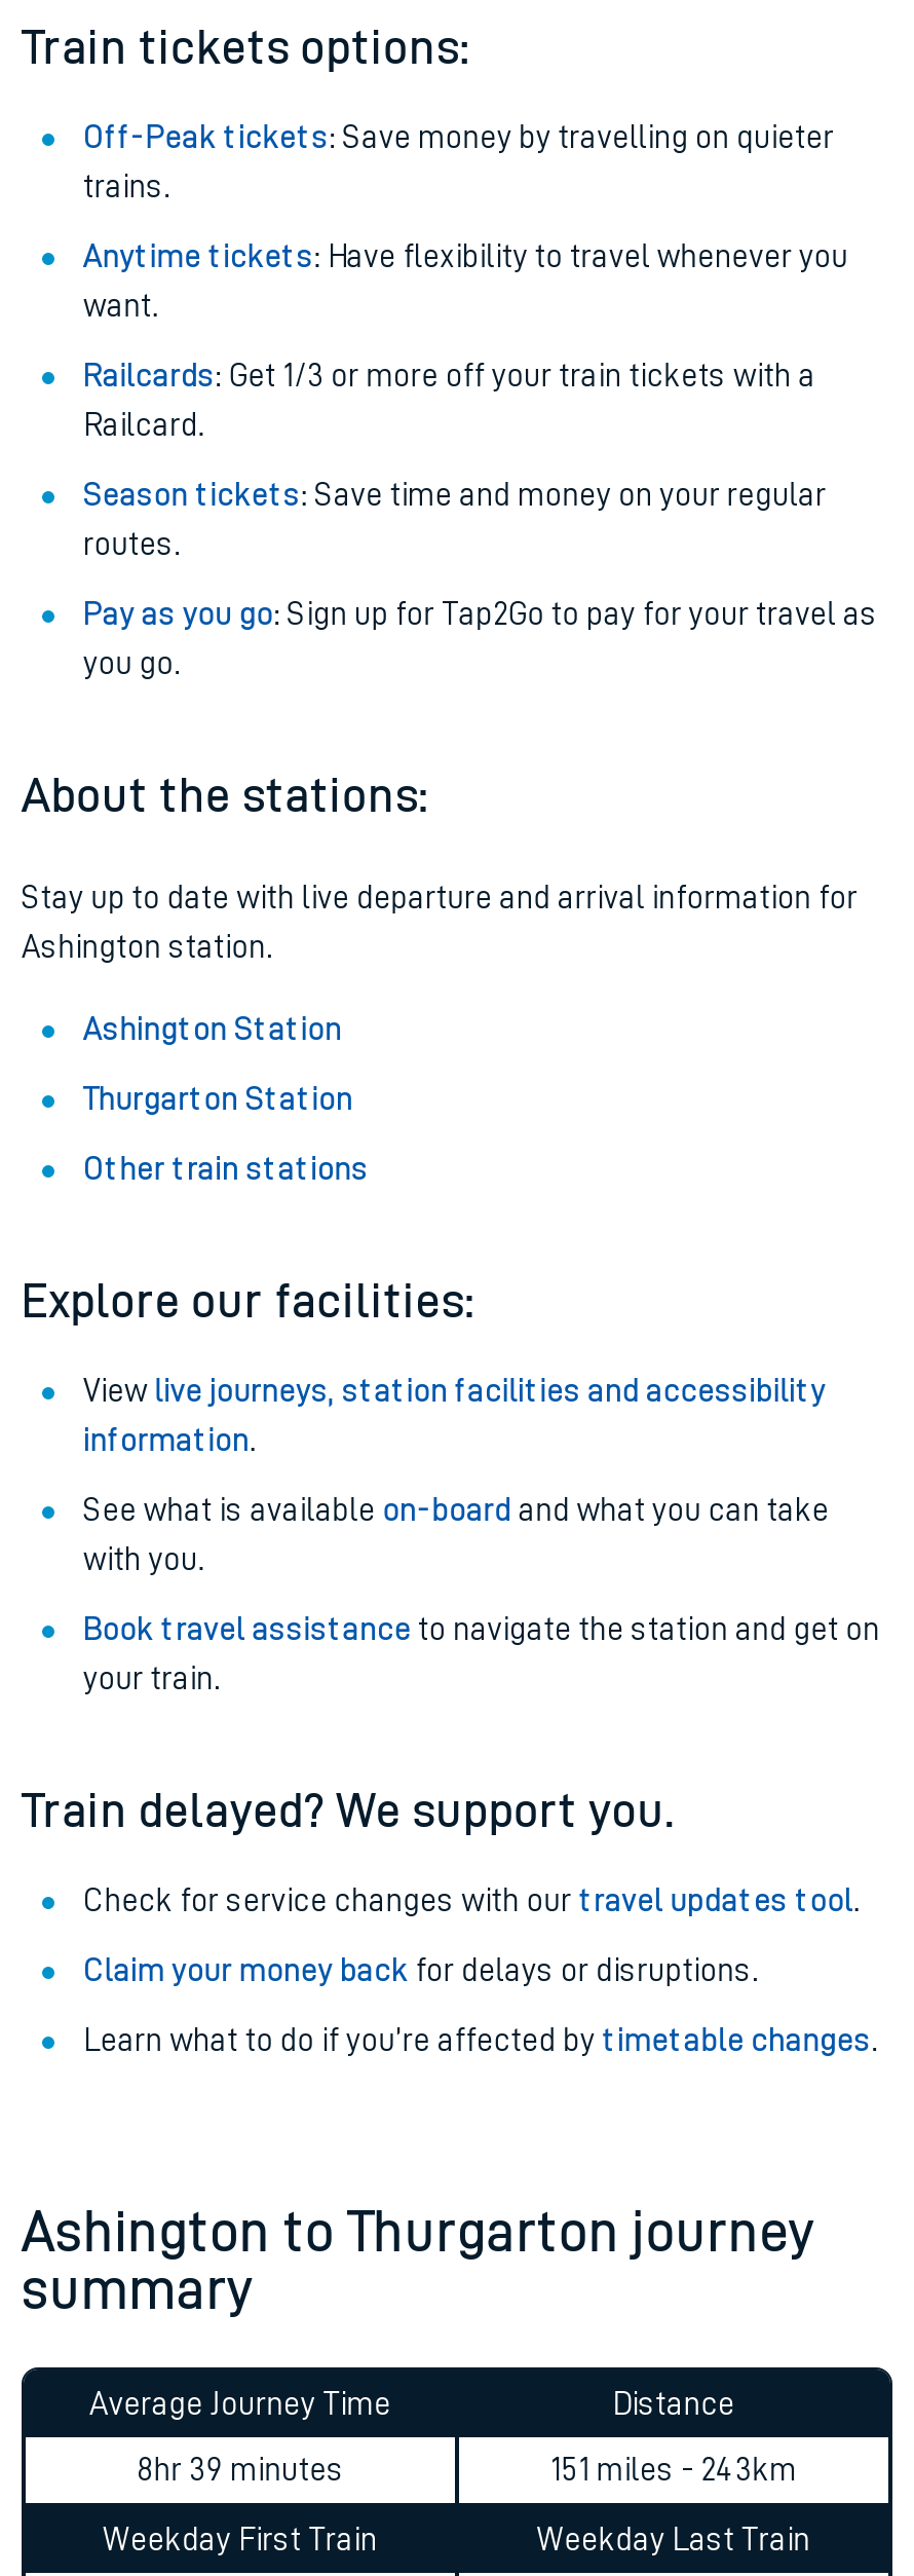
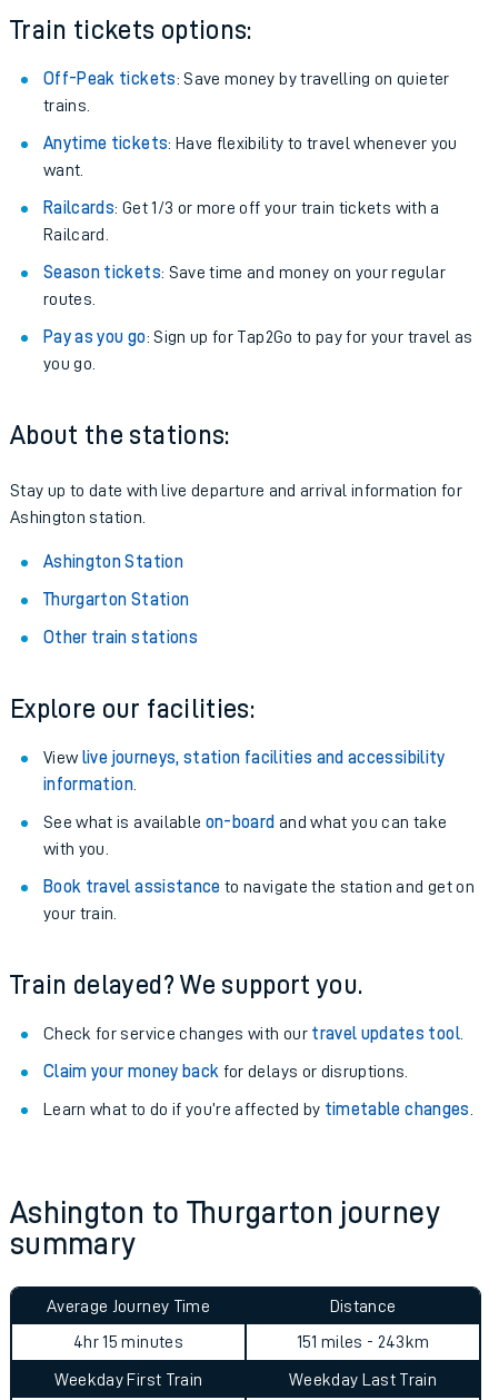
[137,2454,344,2487] 8hr 39 minutes -> [73,1333,183,1351] 4hr 15 minutes

